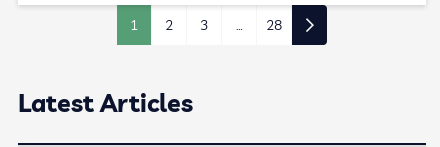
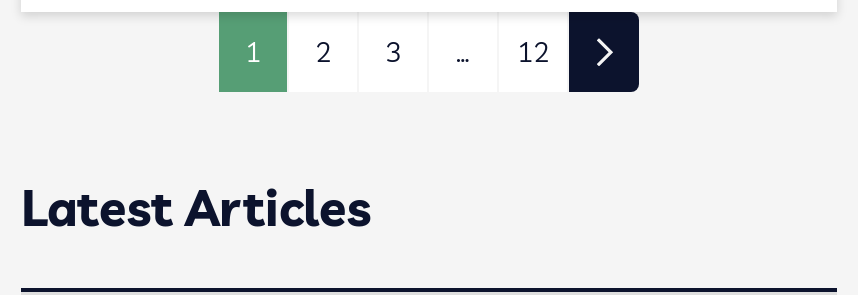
[266,16,282,34] 28 -> [517,34,549,70] 12

